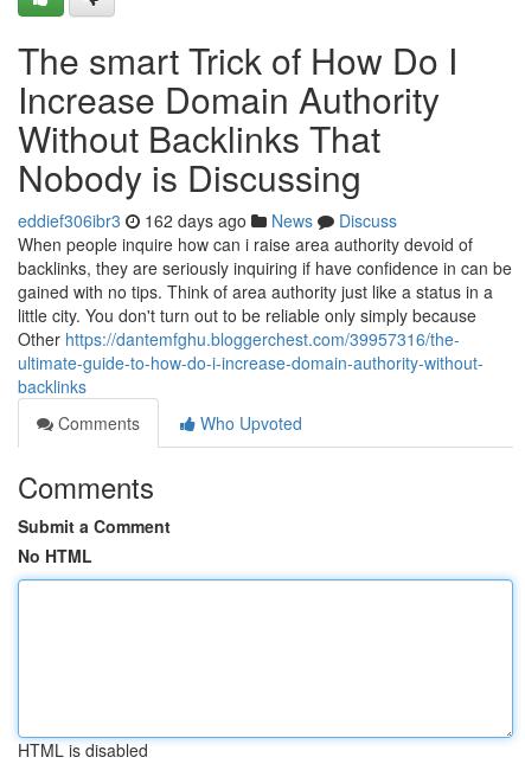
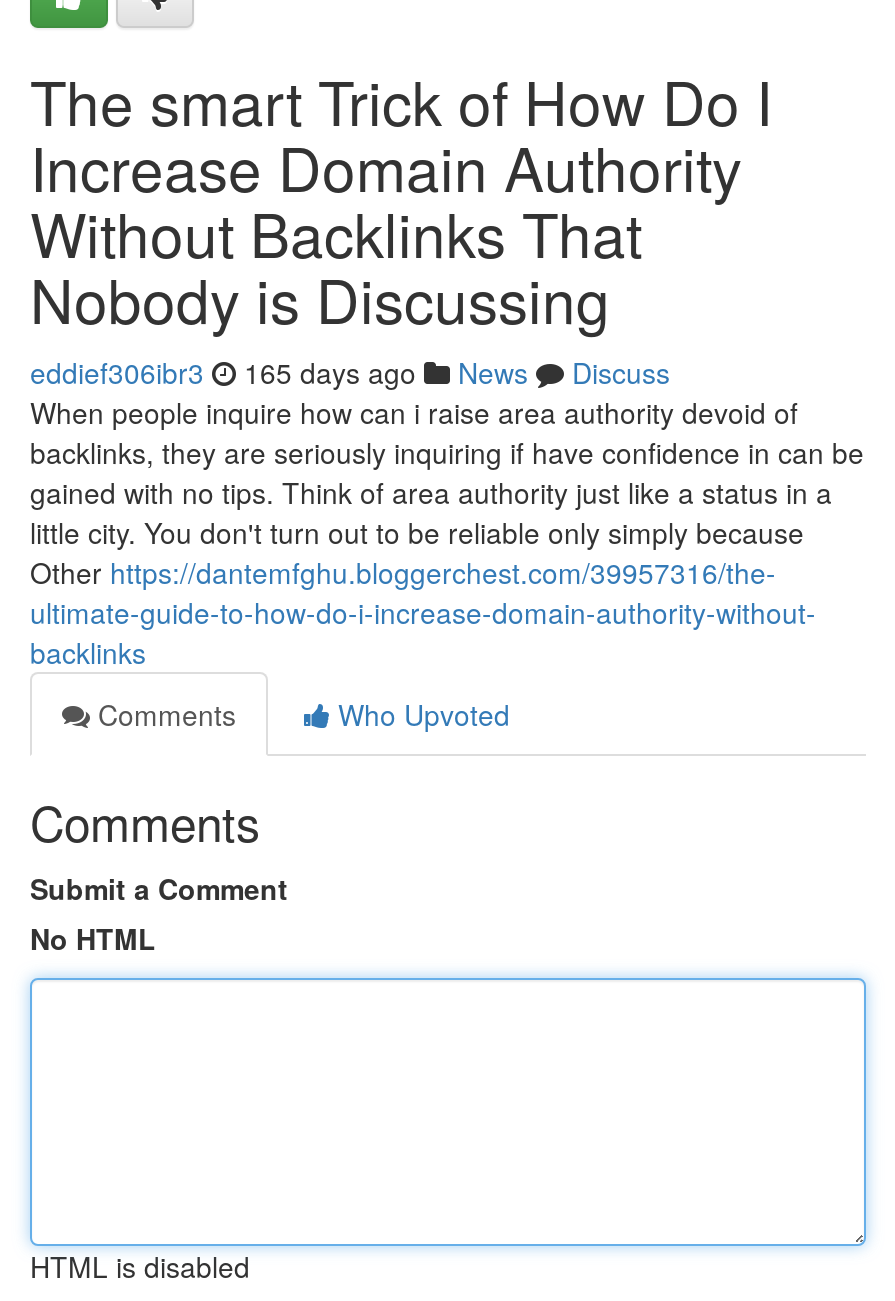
[18,208,397,232] eddief306ibr3 162 days ago News Discuss -> [30,352,670,392] eddief306ibr3 165 days ago News Discuss

